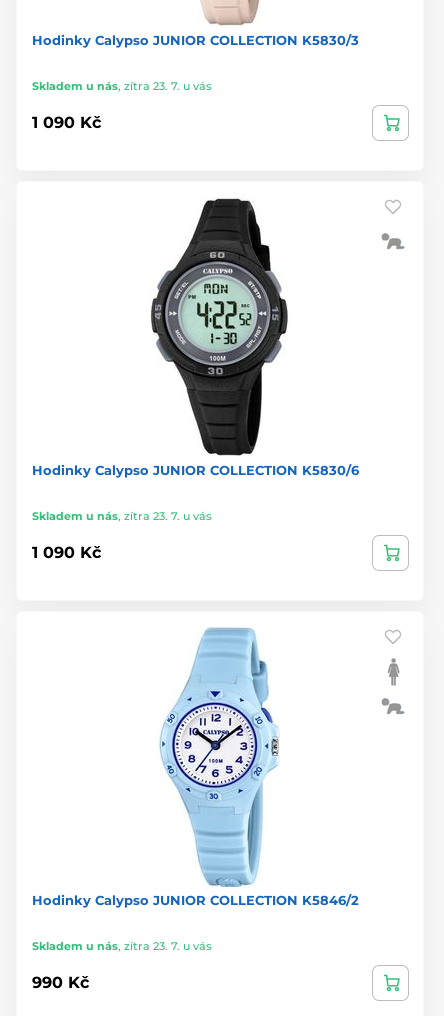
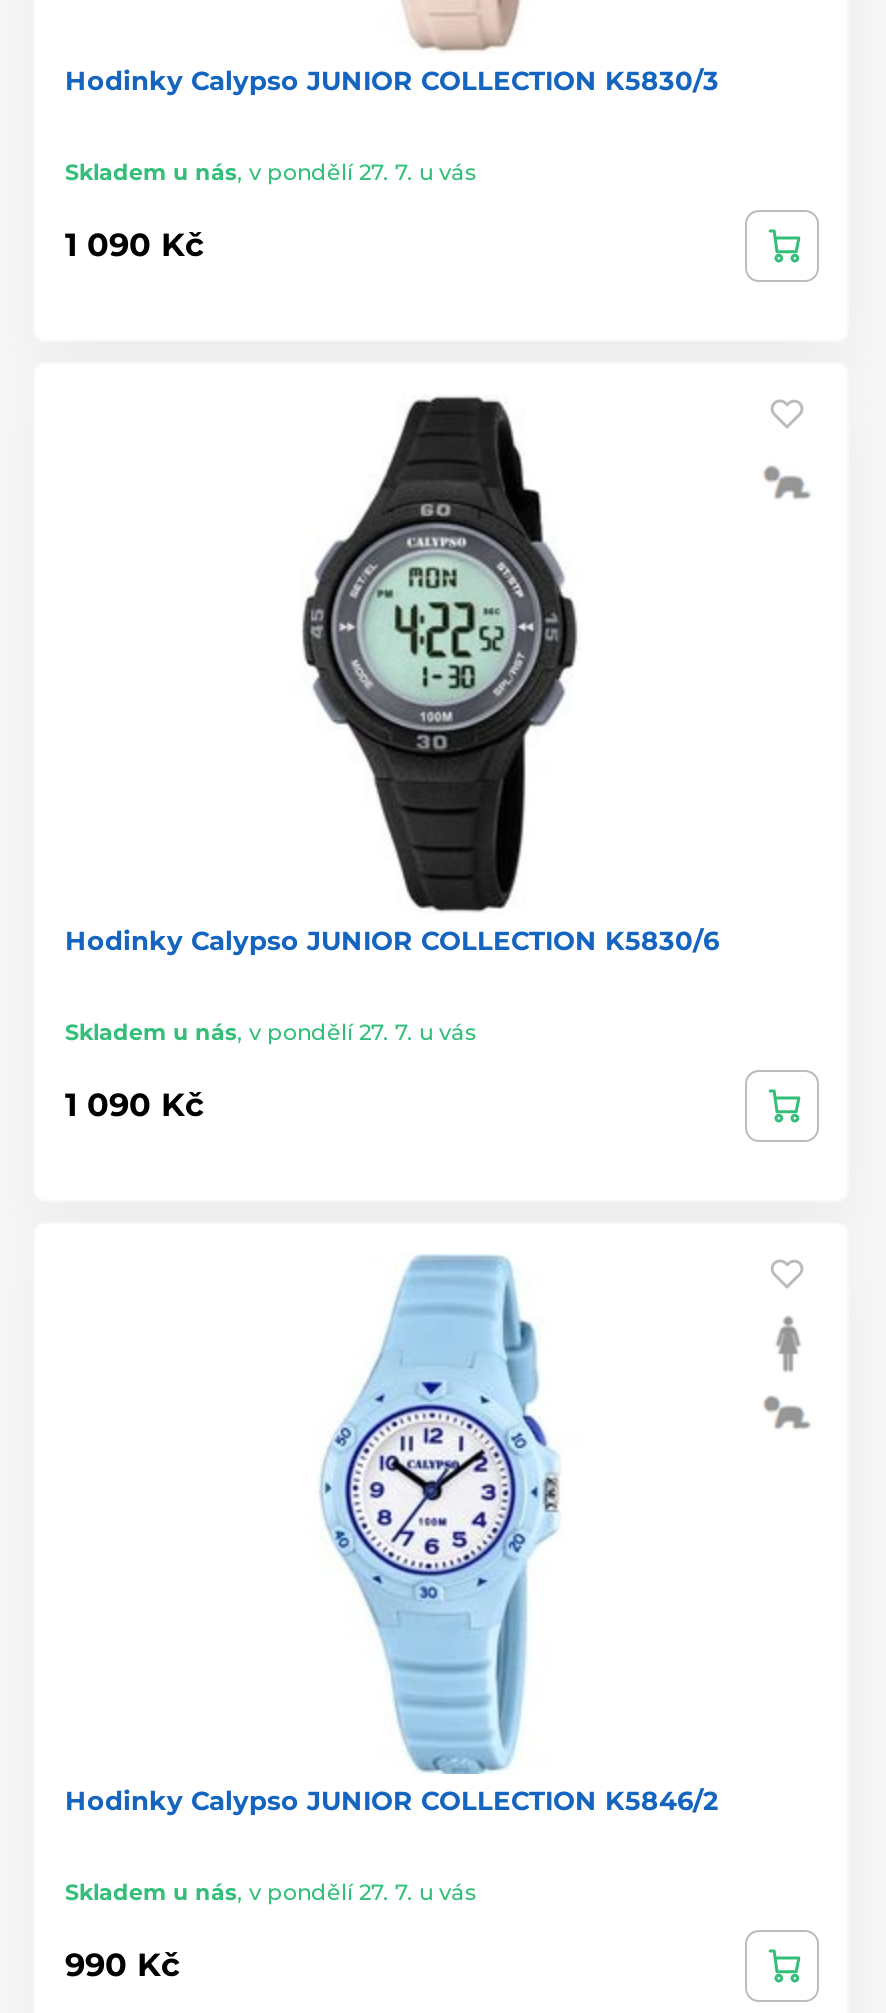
[32,78,212,92] Skladem u nás, zítra 23. 7. u vás -> [65,157,477,185] Skladem u nás, v pondělí 27. 7. u vás
[32,508,212,522] Skladem u nás, zítra 23. 7. u vás -> [65,1017,477,1045] Skladem u nás, v pondělí 27. 7. u vás
[32,938,212,952] Skladem u nás, zítra 23. 7. u vás -> [65,1877,477,1905] Skladem u nás, v pondělí 27. 7. u vás

